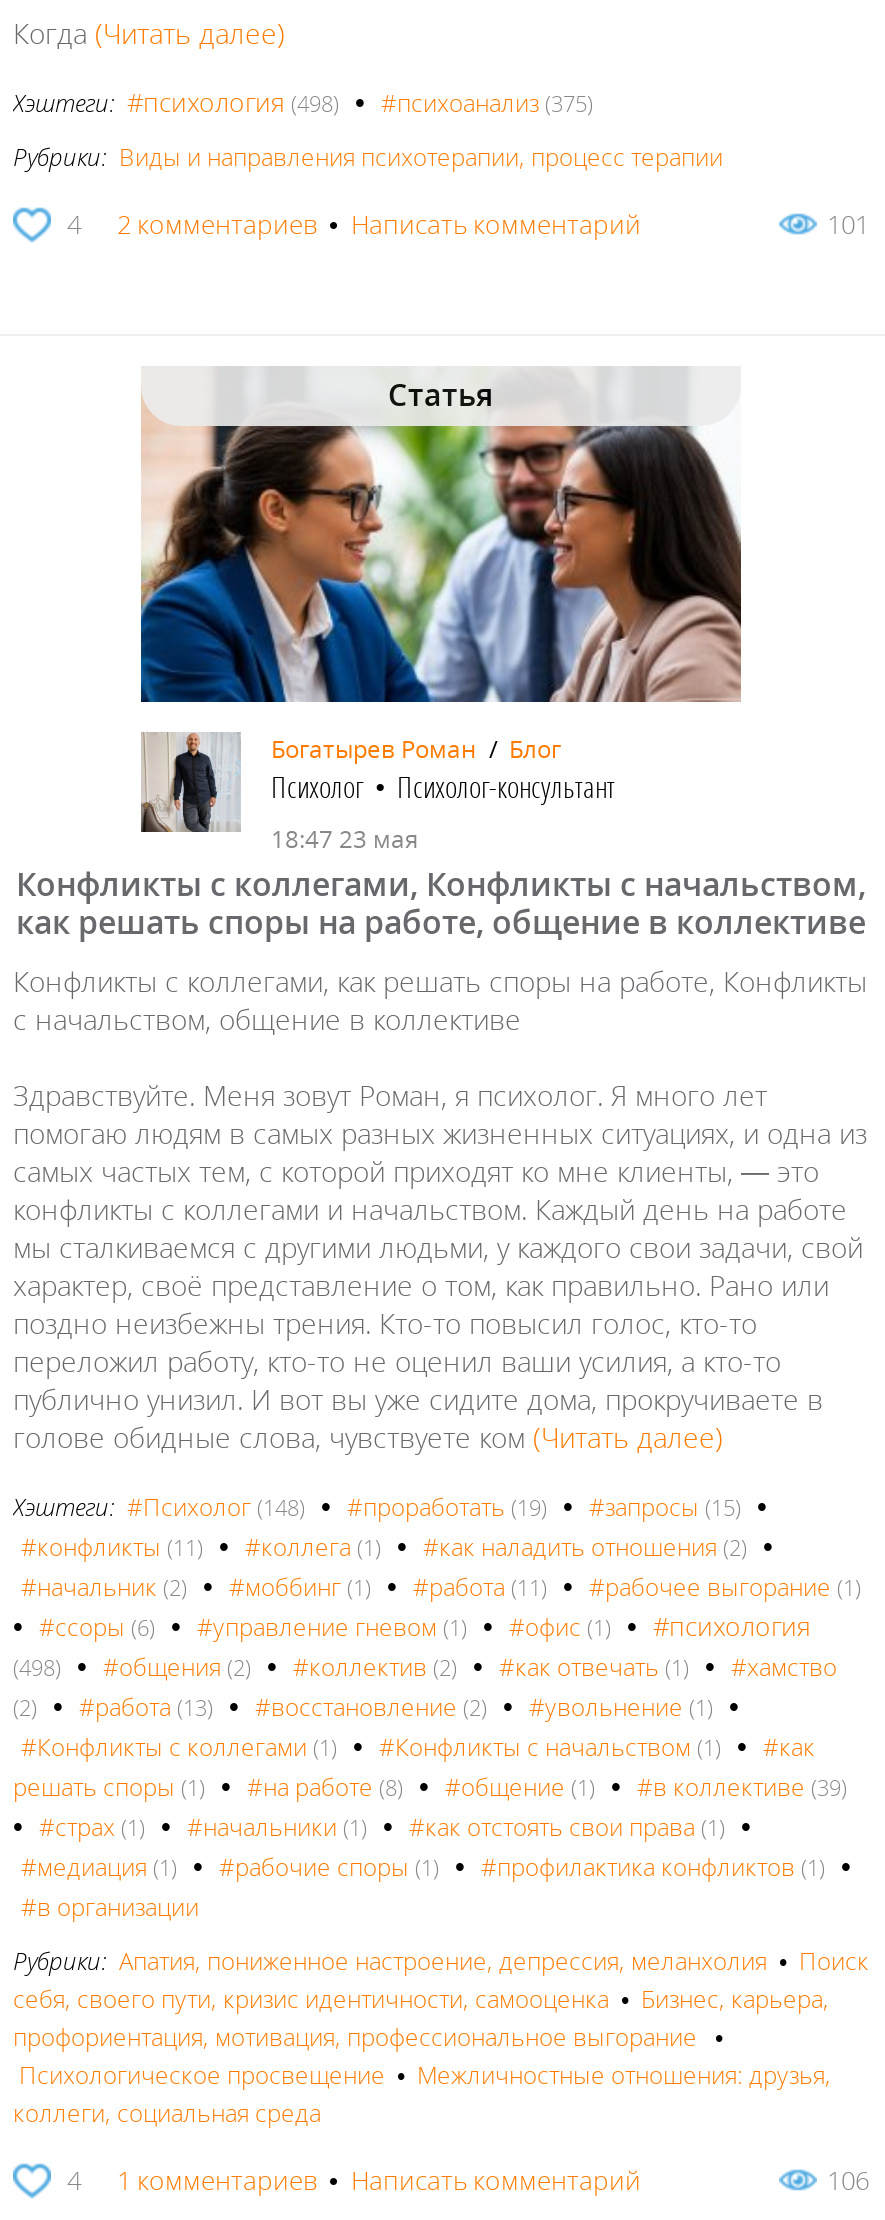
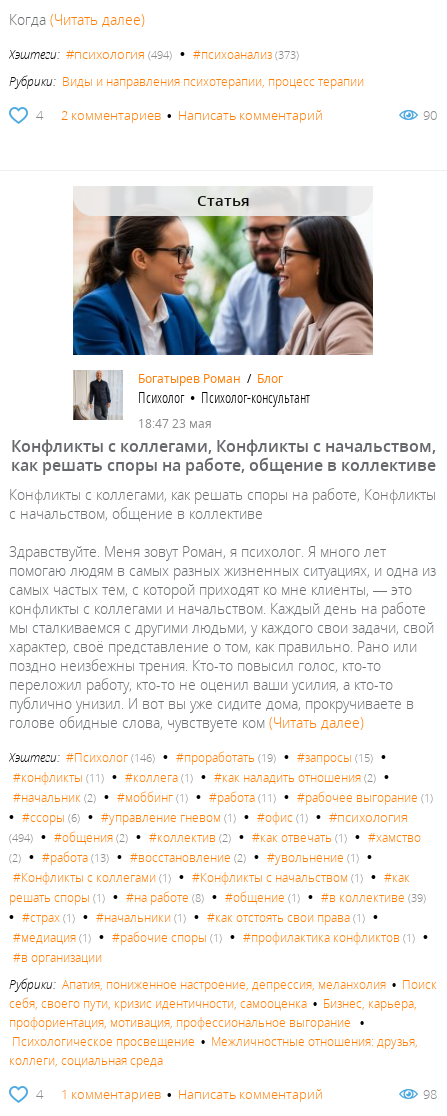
[13,82,593,120] Хэштеги: #психология (498) • #психоанализ (375) -> [9,44,299,63] Хэштеги: #психология (494) • #психоанализ (373)
[827,206,869,242] 101 -> [423,106,437,124] 90
[13,1487,767,1525] Хэштеги: #Психолог (148) • #проработать (19) • #запросы (15) • -> [9,746,386,765] Хэштеги: #Психолог (146) • #проработать (19) • #запросы (15) •
[13,1647,837,1685] (498) • #общения (2) • #коллектив (2) • #как отвечать (1) • #хамство -> [9,826,421,845] (494) • #общения (2) • #коллектив (2) • #как отвечать (1) • #хамство
[827,2163,869,2199] 106 -> [423,1084,437,1102] 98

